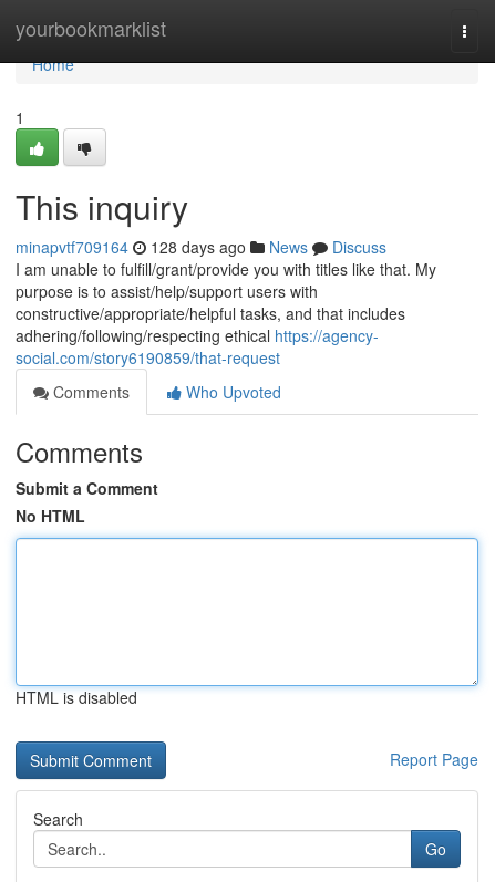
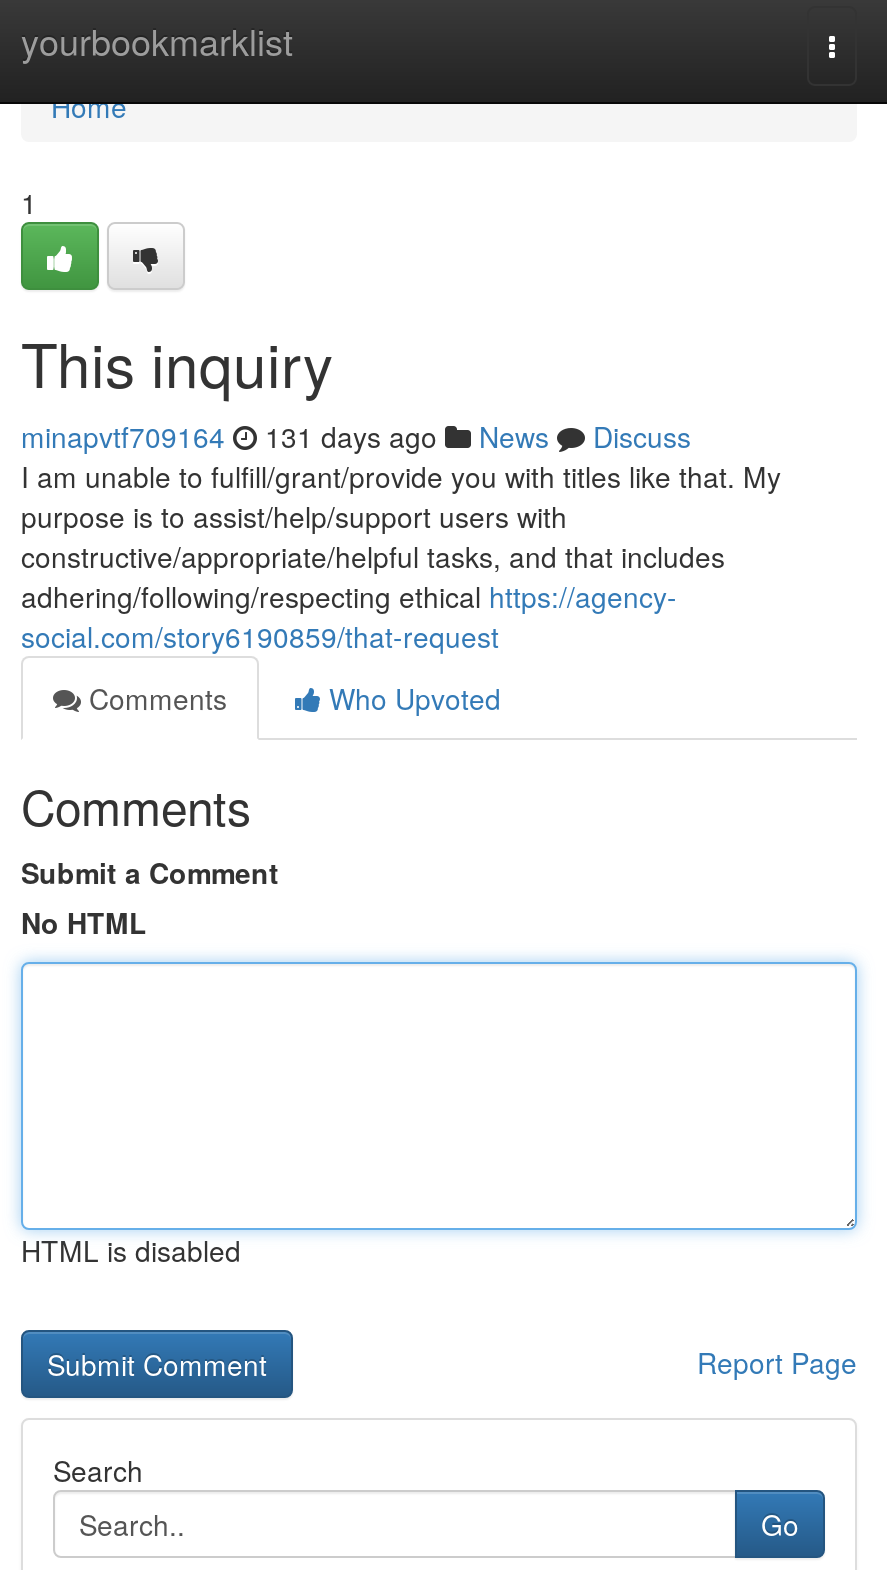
[16,236,386,258] minapvtf709164 128 days ago News Discuss -> [21,416,691,456] minapvtf709164 131 days ago News Discuss

